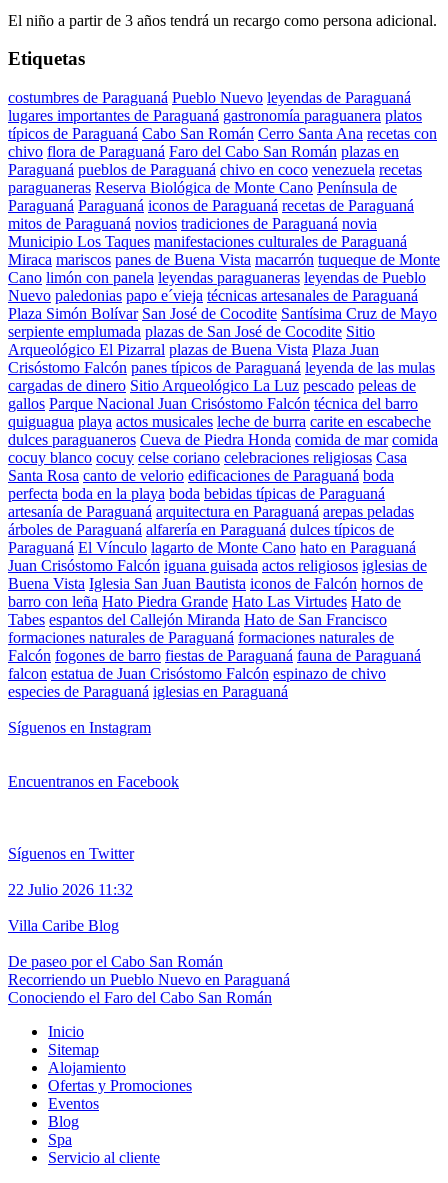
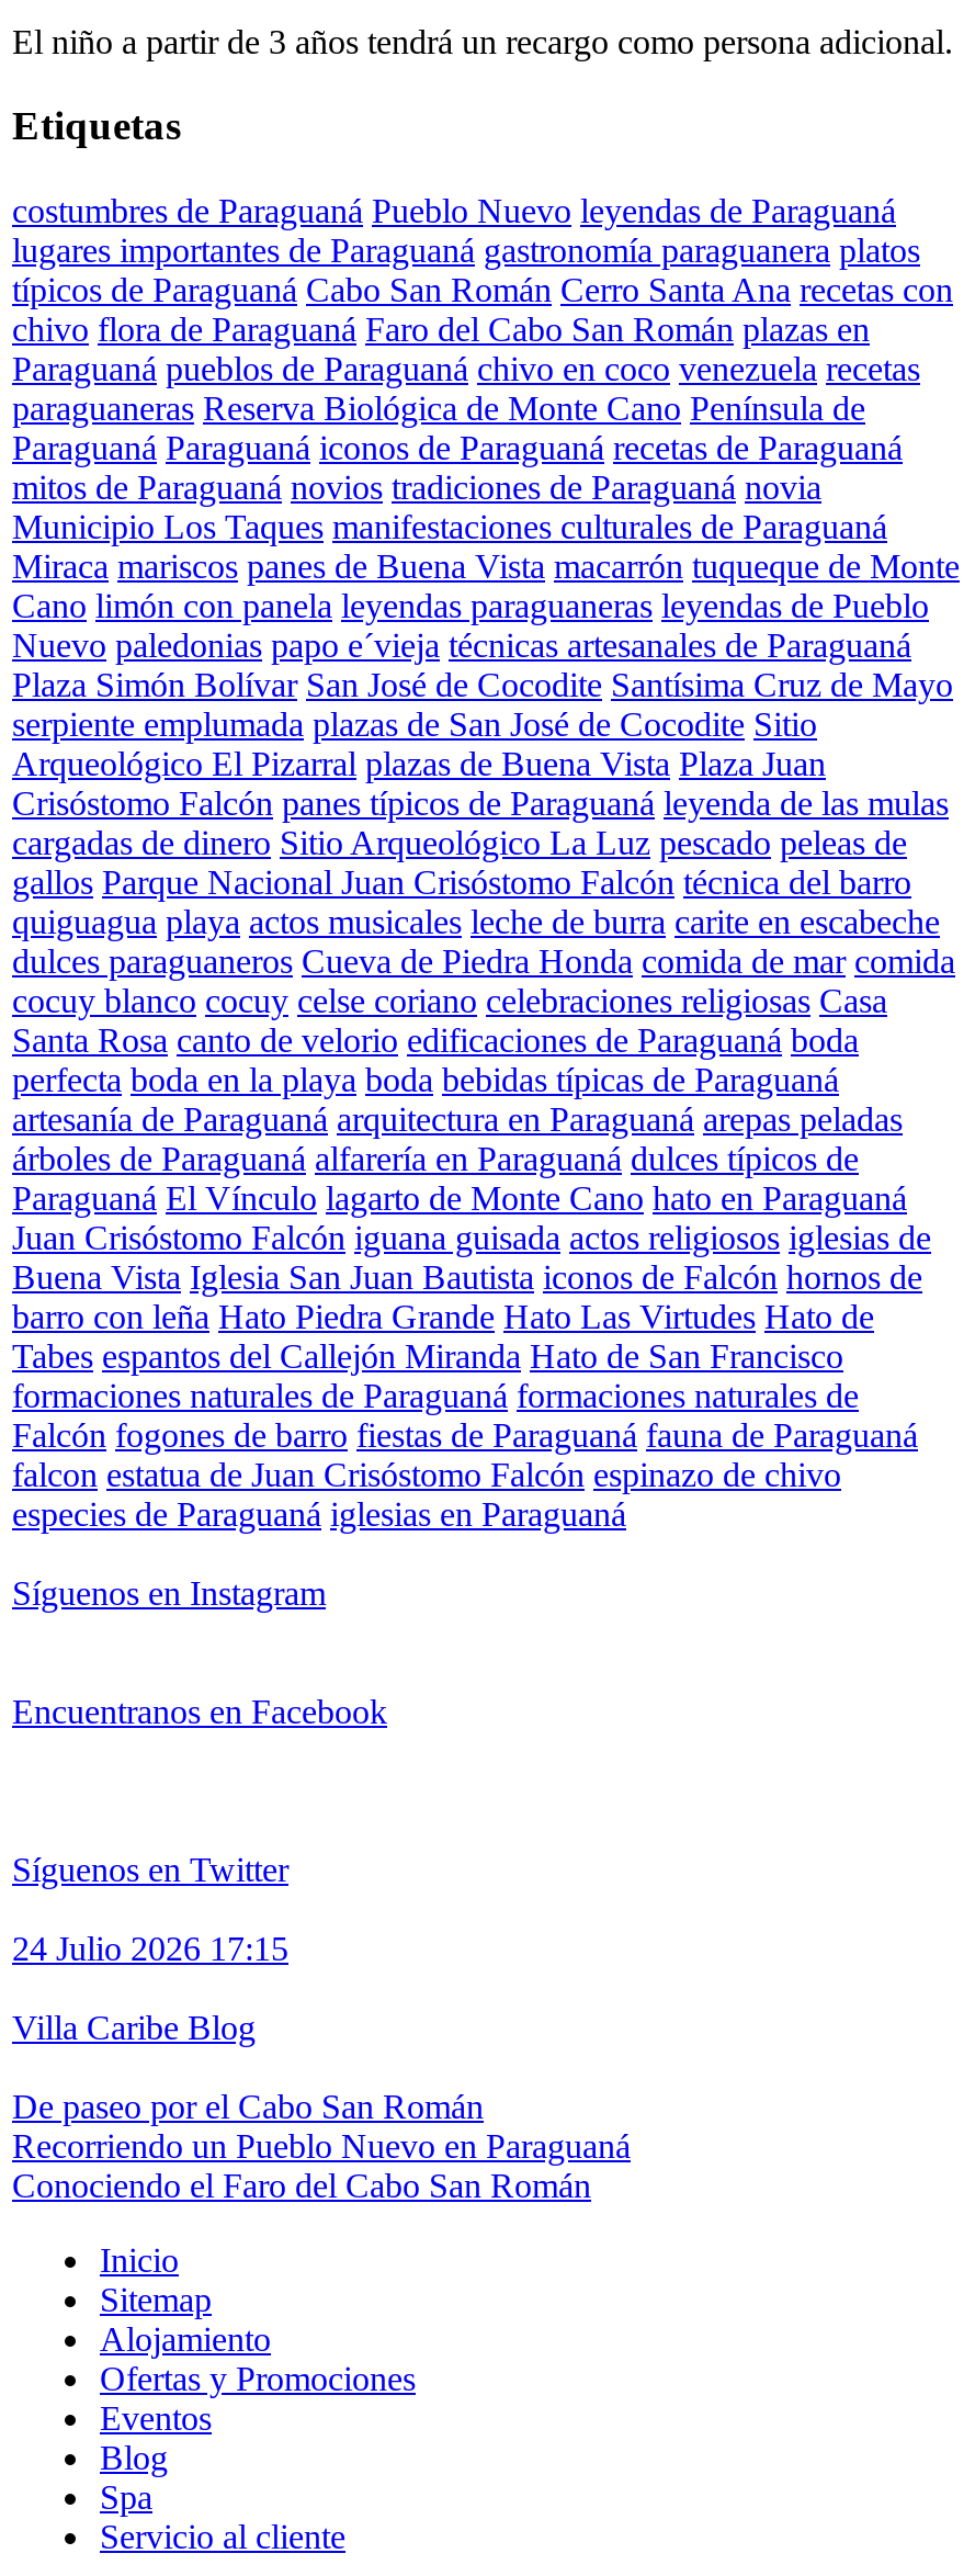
[8,881,133,898] 22 Julio 2026 11:32 -> [12,1930,288,1968] 24 Julio 2026 17:15

